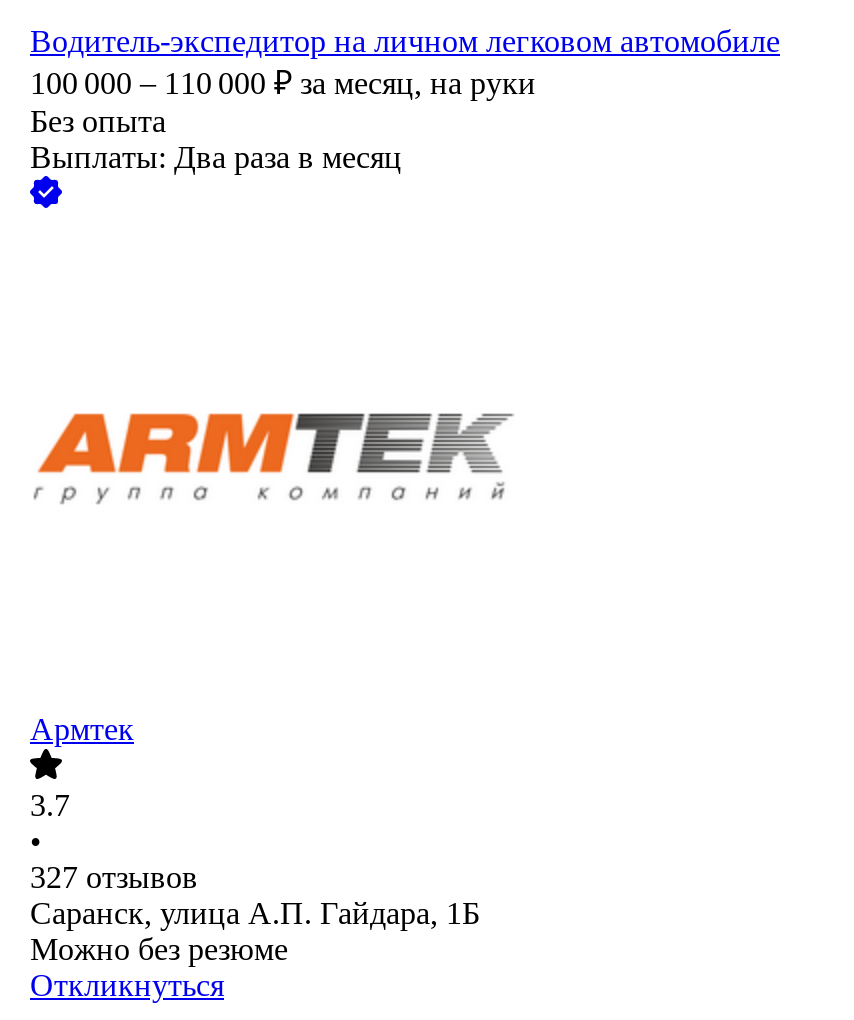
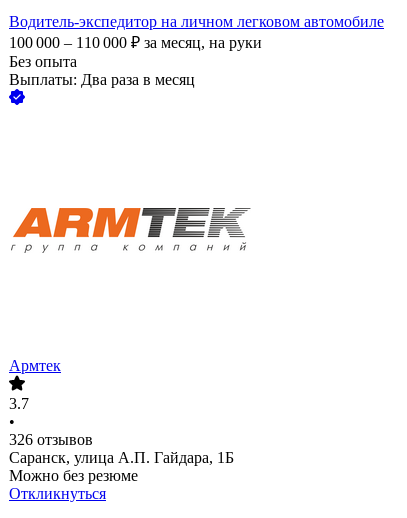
[30,861,198,895] 327 отзывов -> [9,431,93,448] 326 отзывов

